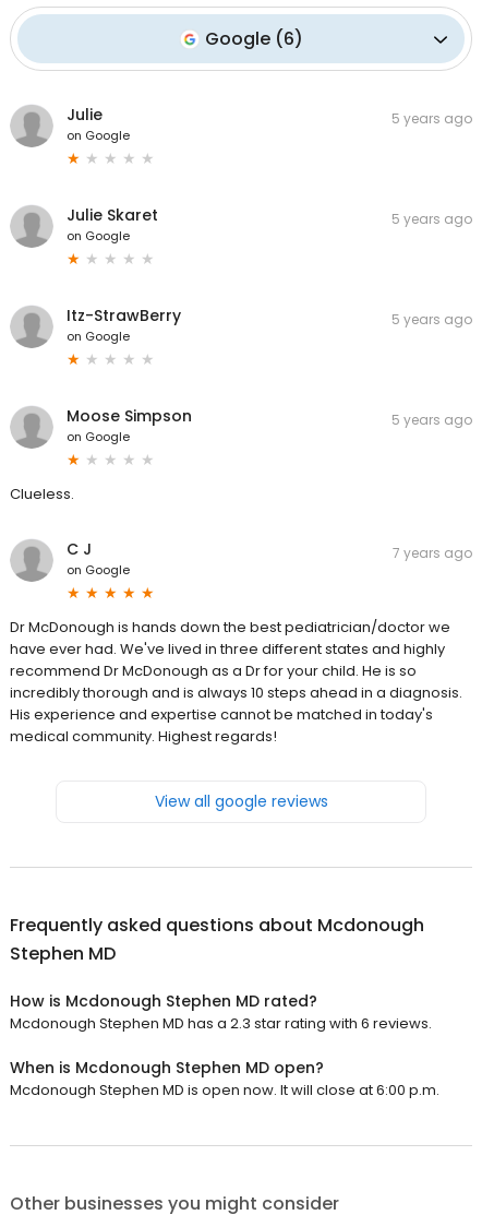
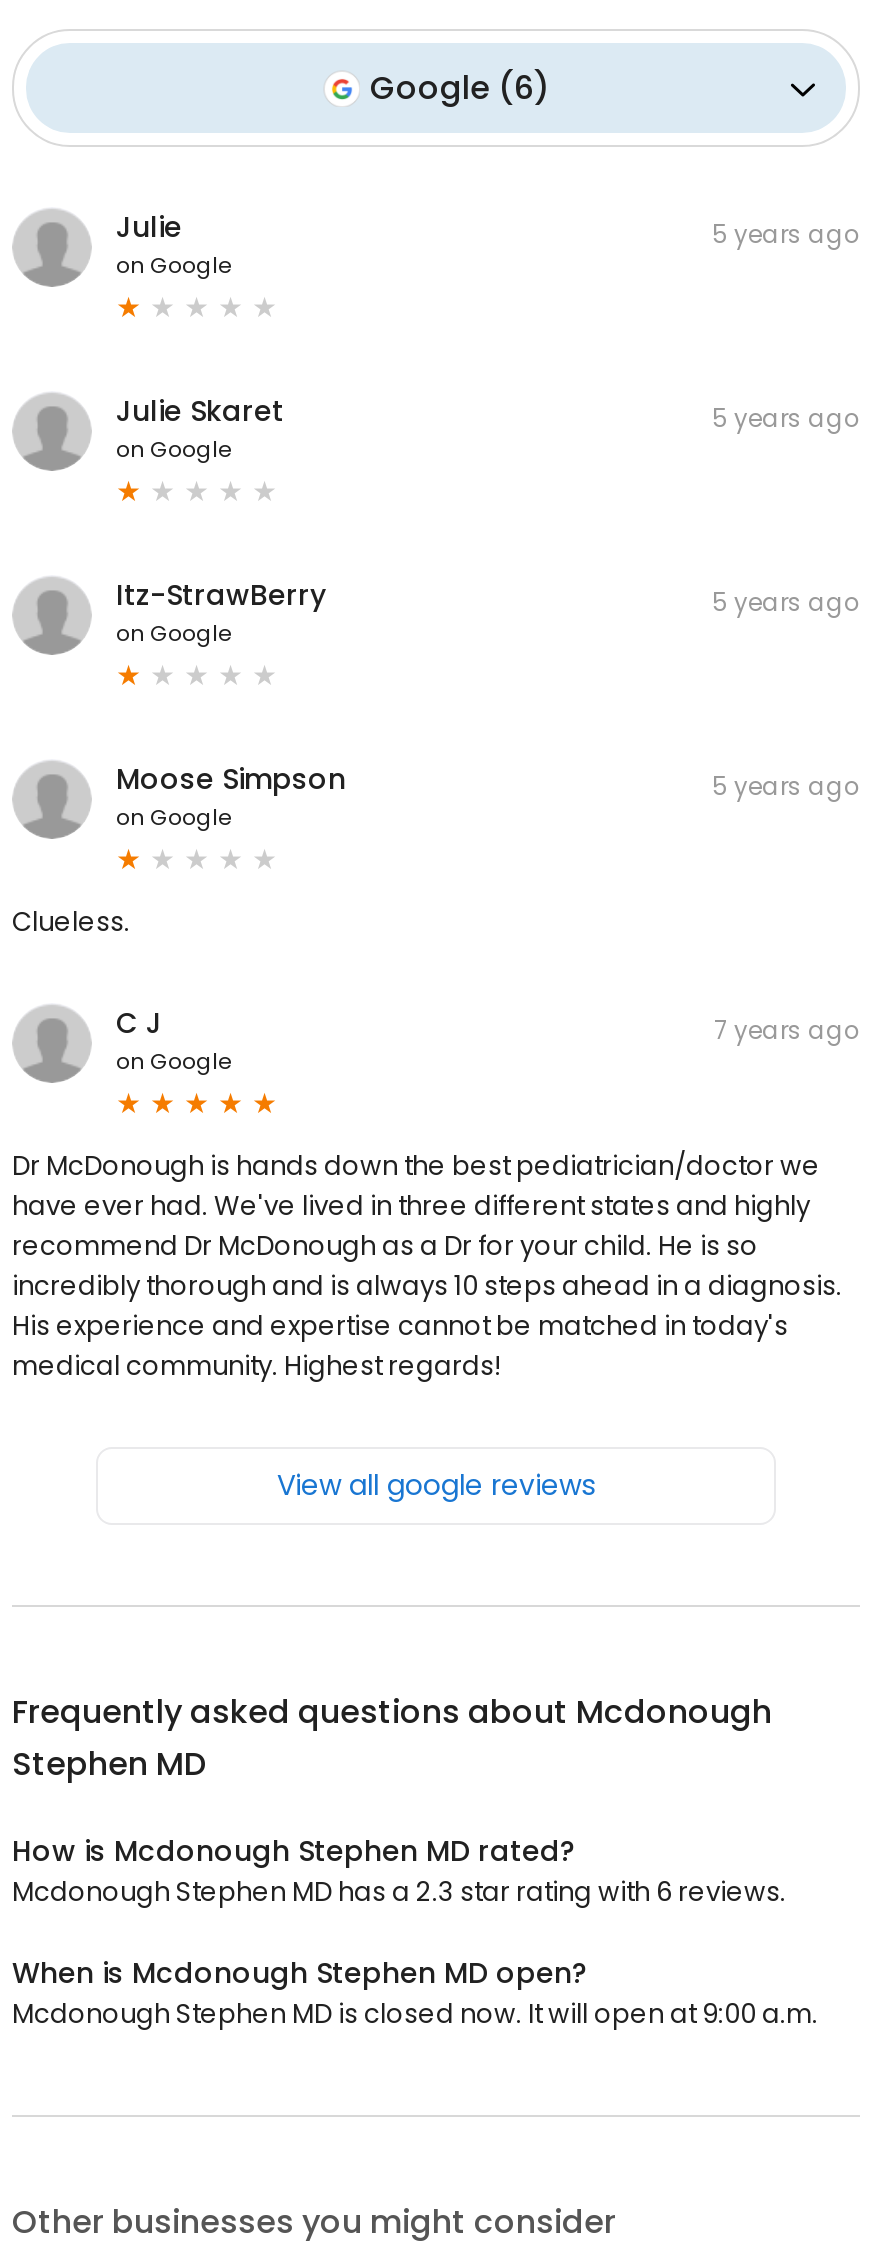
[10,1080,439,1101] Mcdonough Stephen MD is open now. It will close at 6:00 p.m. -> [12,1995,818,2033] Mcdonough Stephen MD is closed now. It will open at 9:00 a.m.

